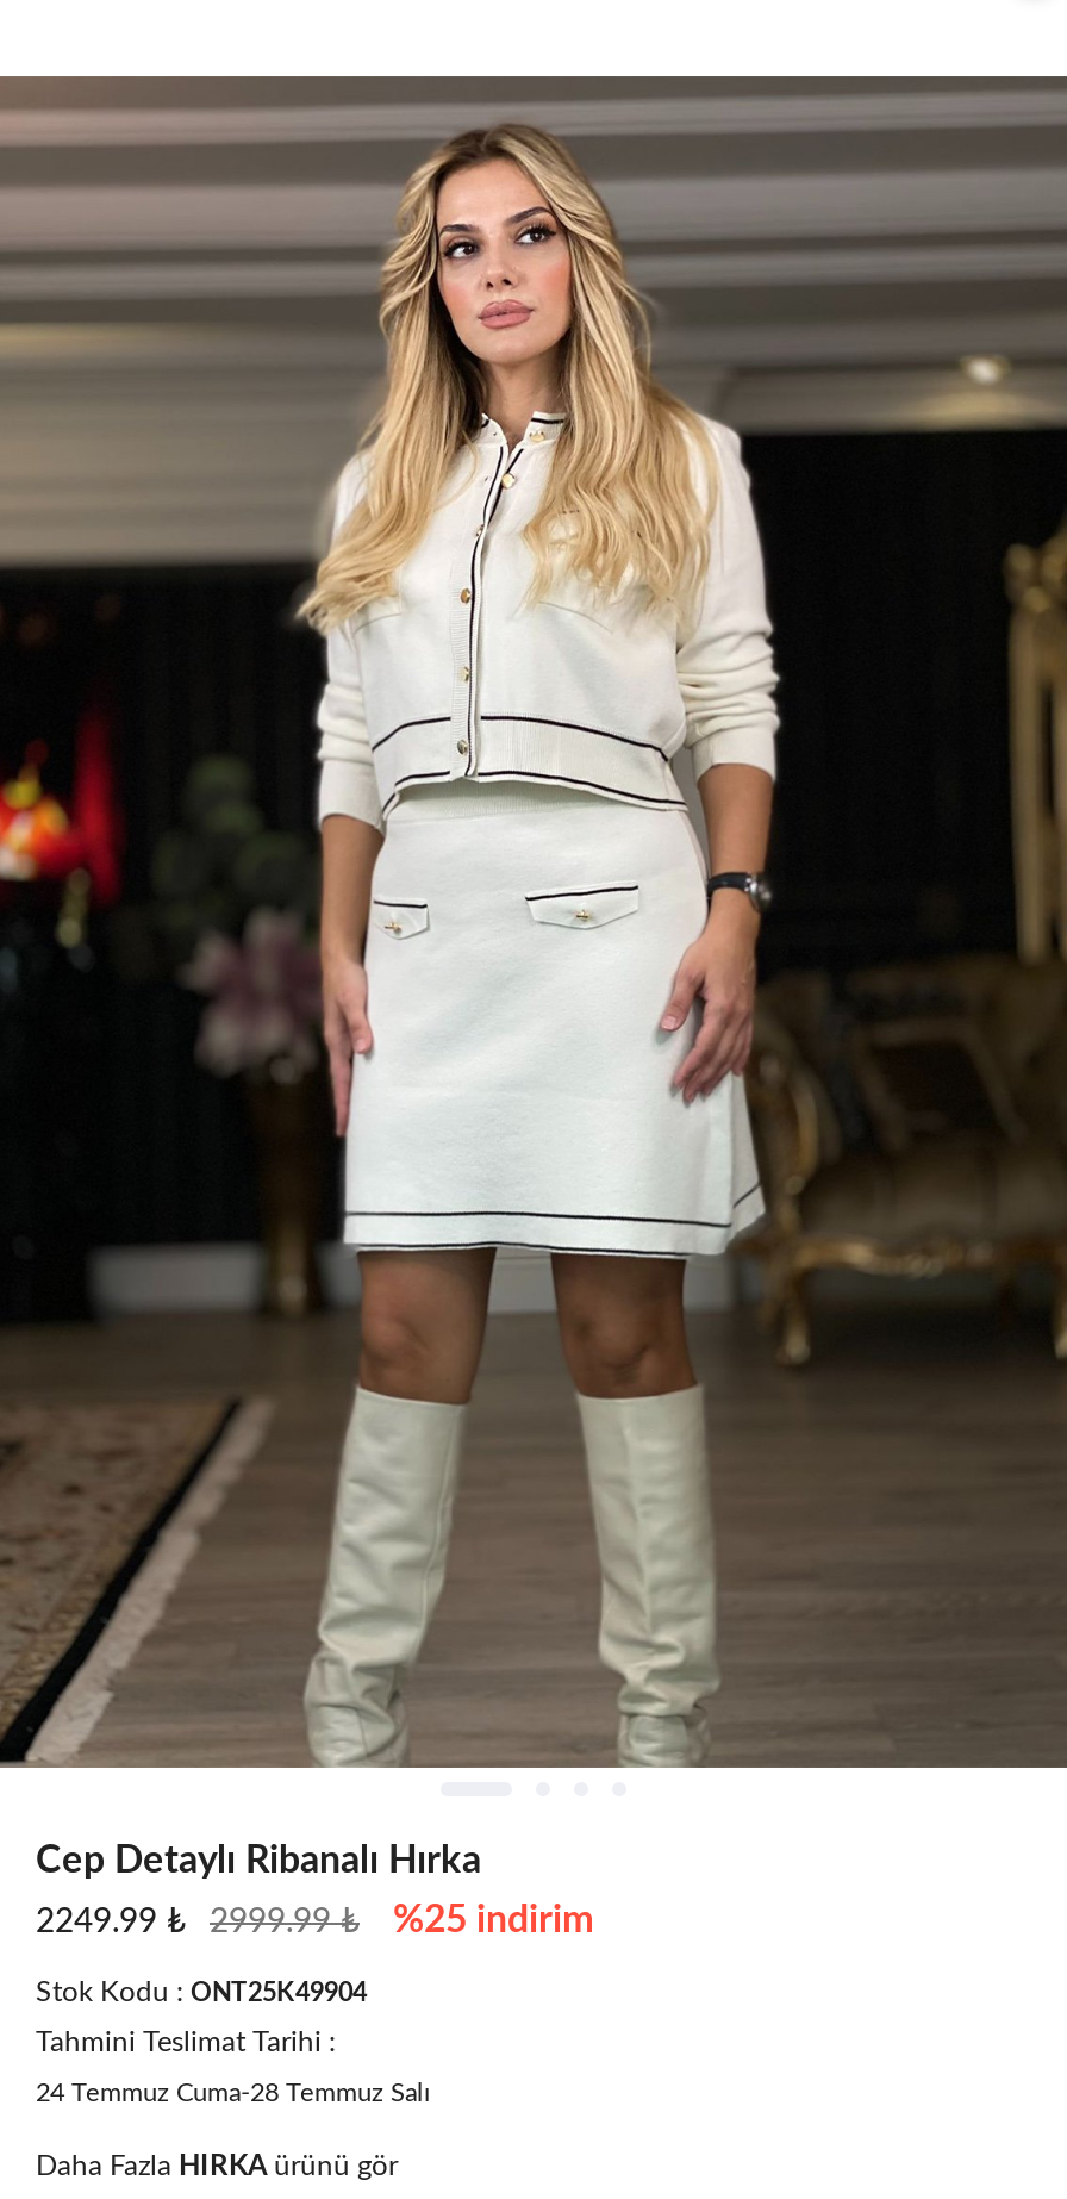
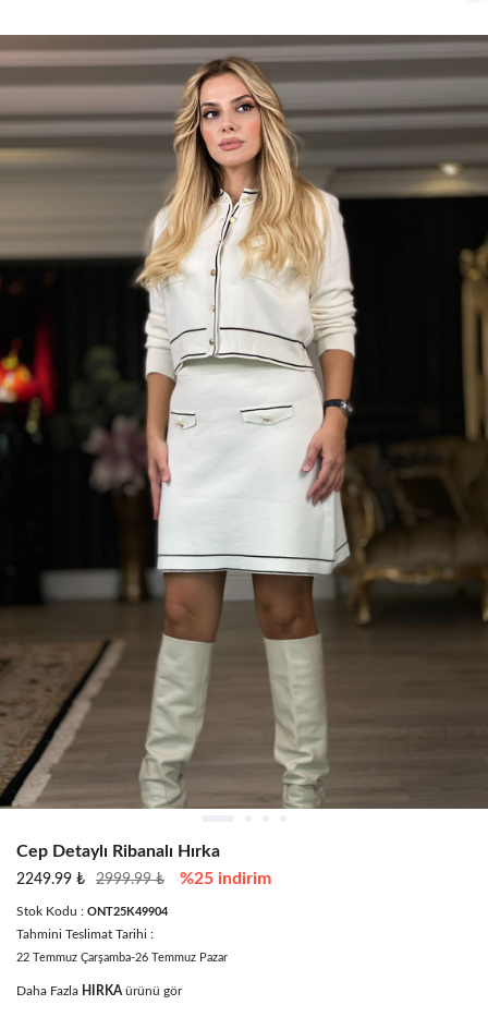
[36,2079,431,2105] 24 Temmuz Cuma-28 Temmuz Salı -> [16,951,228,963] 22 Temmuz Çarşamba-26 Temmuz Pazar

